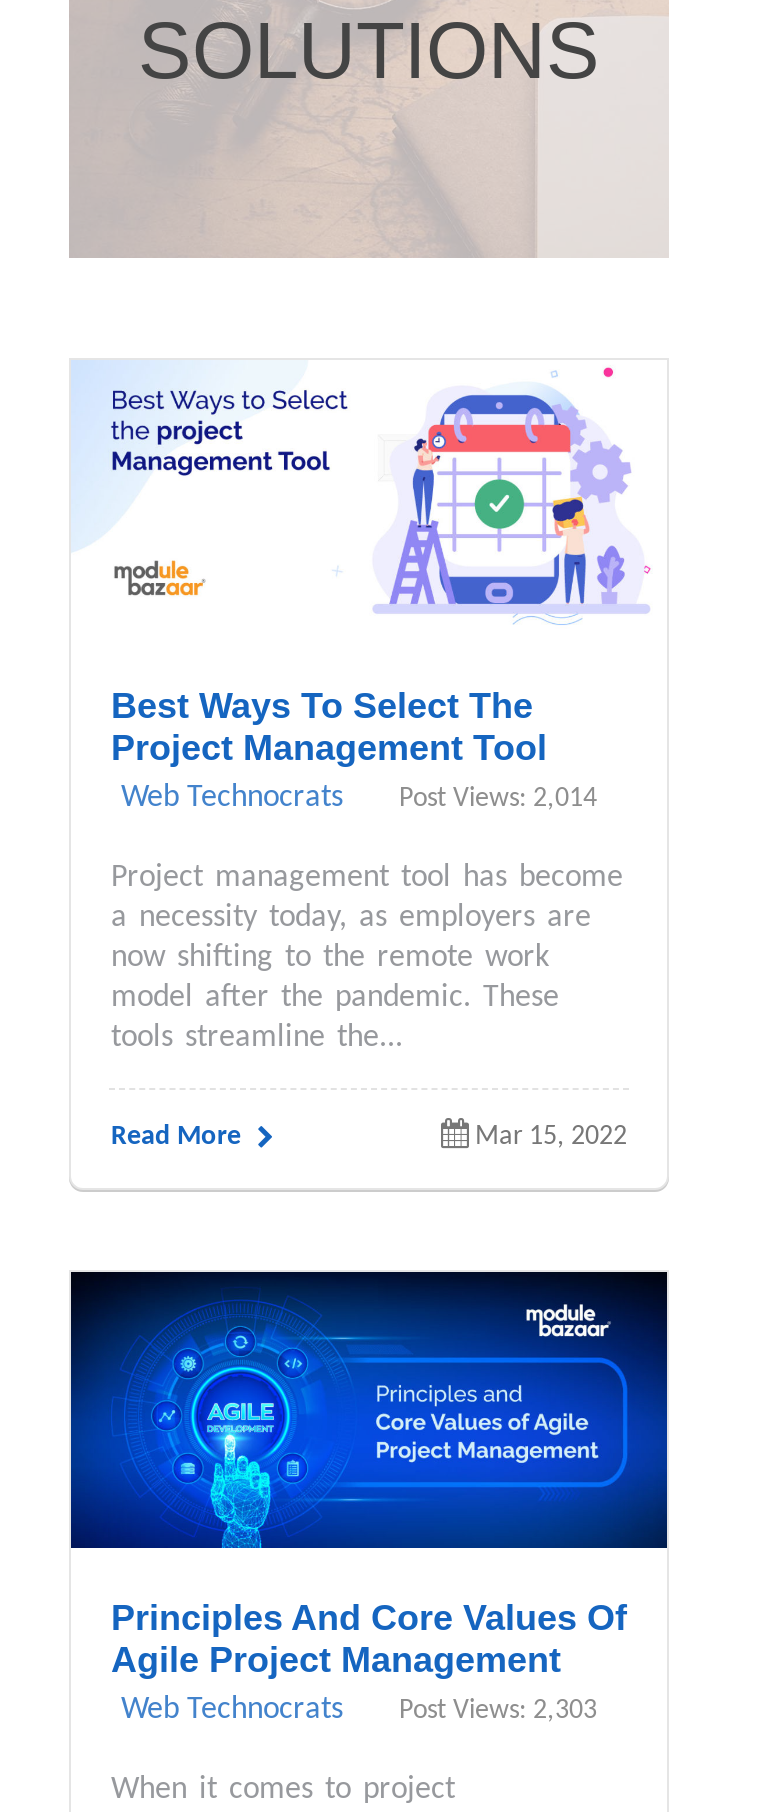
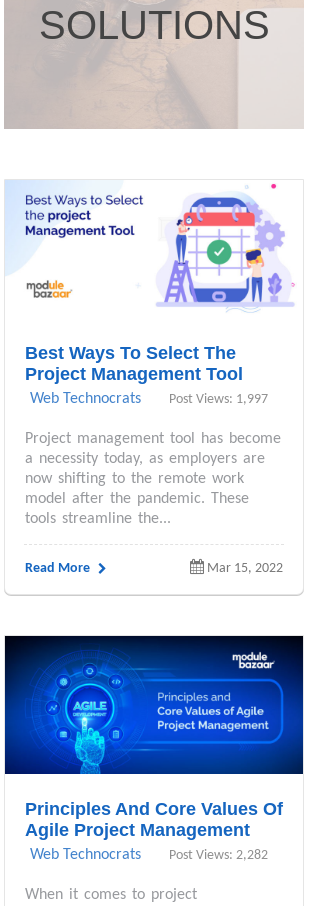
[121,782,597,814] Web Technocrats Post Views: 2,014 -> [30,391,268,407] Web Technocrats Post Views: 1,997
[121,1695,597,1727] Web Technocrats Post Views: 2,303 -> [30,847,268,863] Web Technocrats Post Views: 2,282

